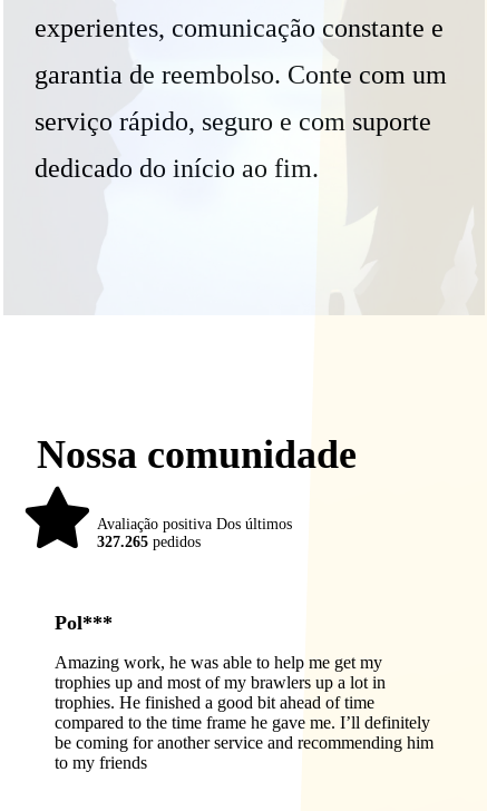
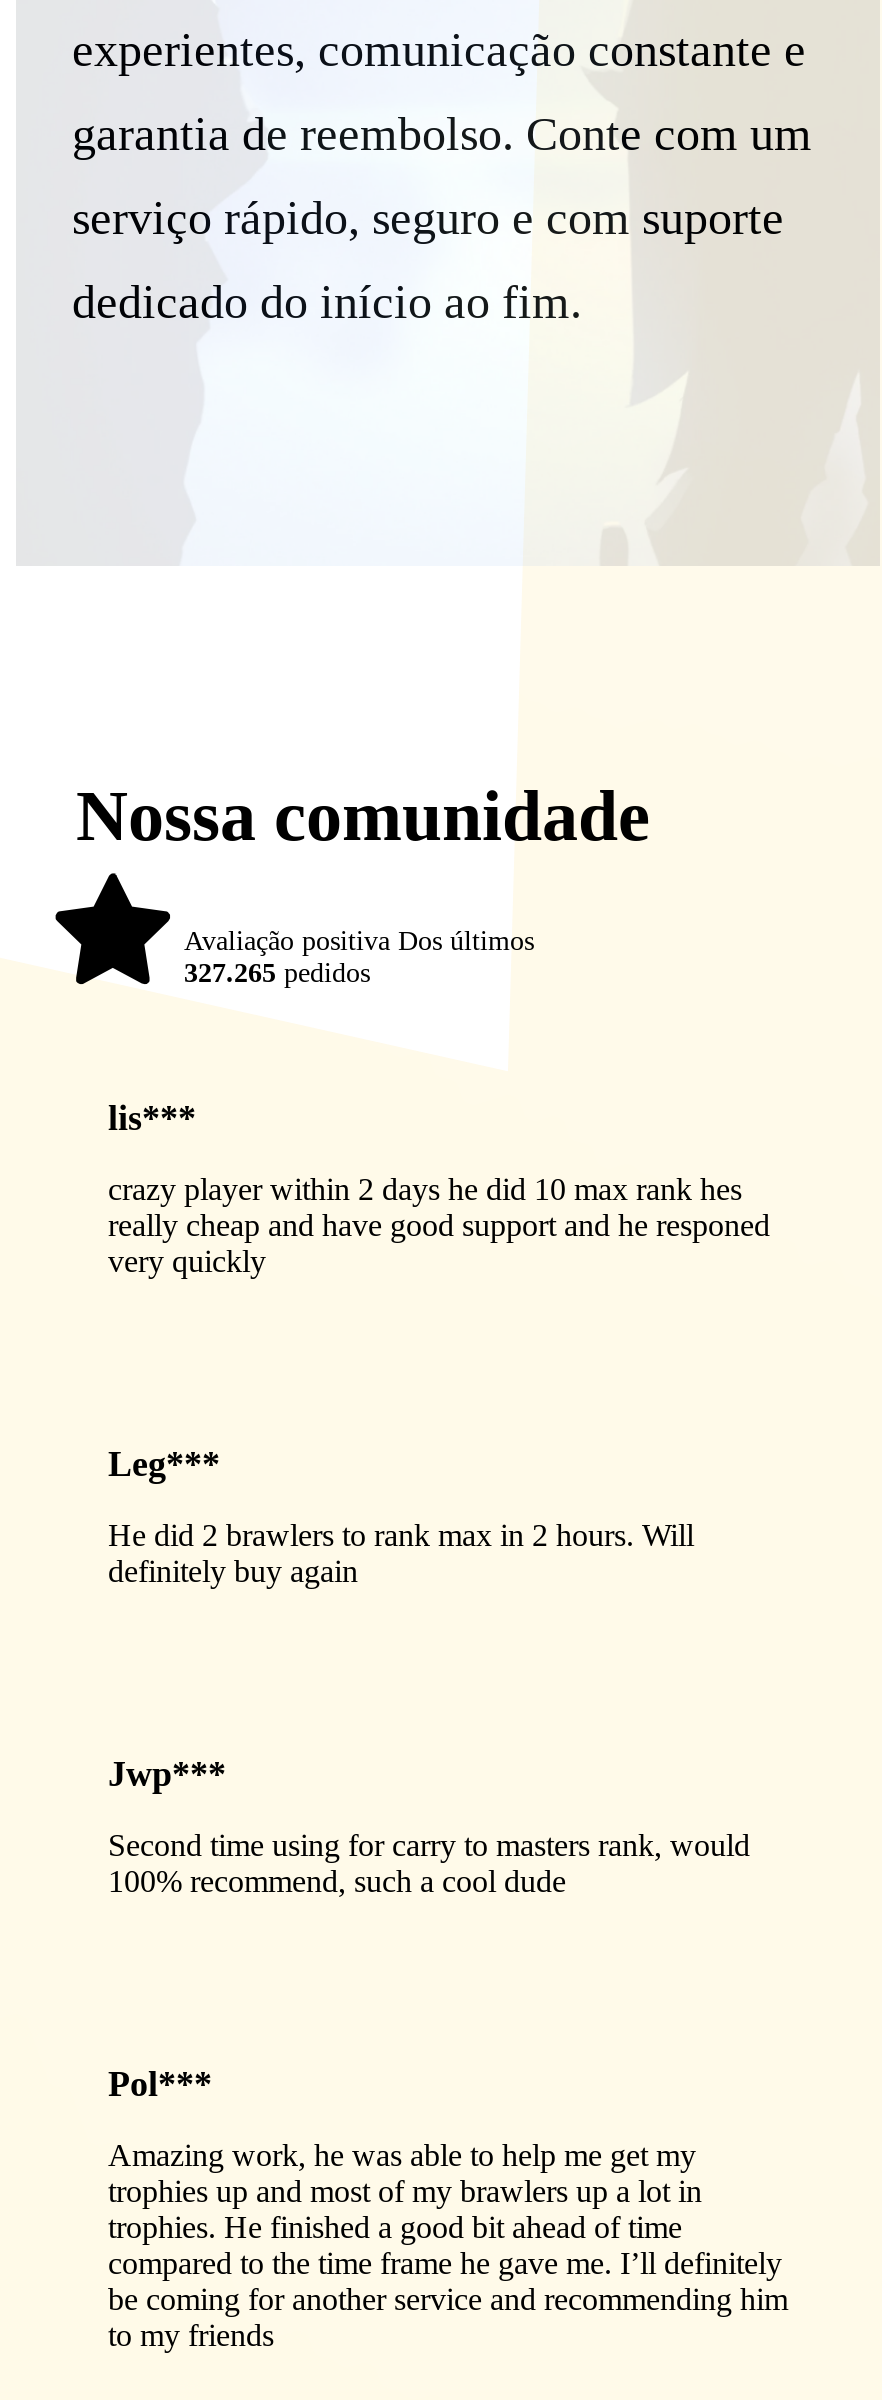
none -> [108,1098,770,1278] lis*** | crazy player within 2 days he did 10 max rank hes | really cheap and have good support and he responed | very quickly
none -> [108,1444,694,1588] Leg*** | He did 2 brawlers to rank max in 2 hours. Will | definitely buy again
none -> [108,1754,750,1898] Jwp*** | Second time using for carry to masters rank, would | 100% recommend, such a cool dude

